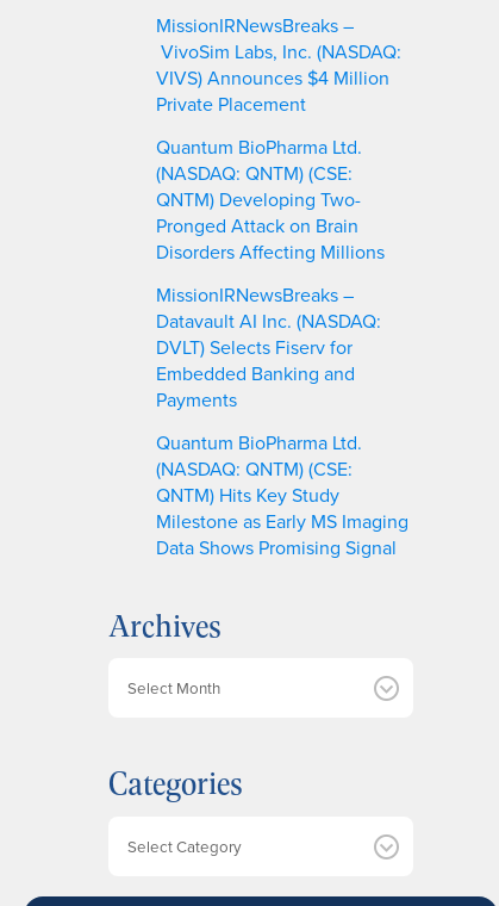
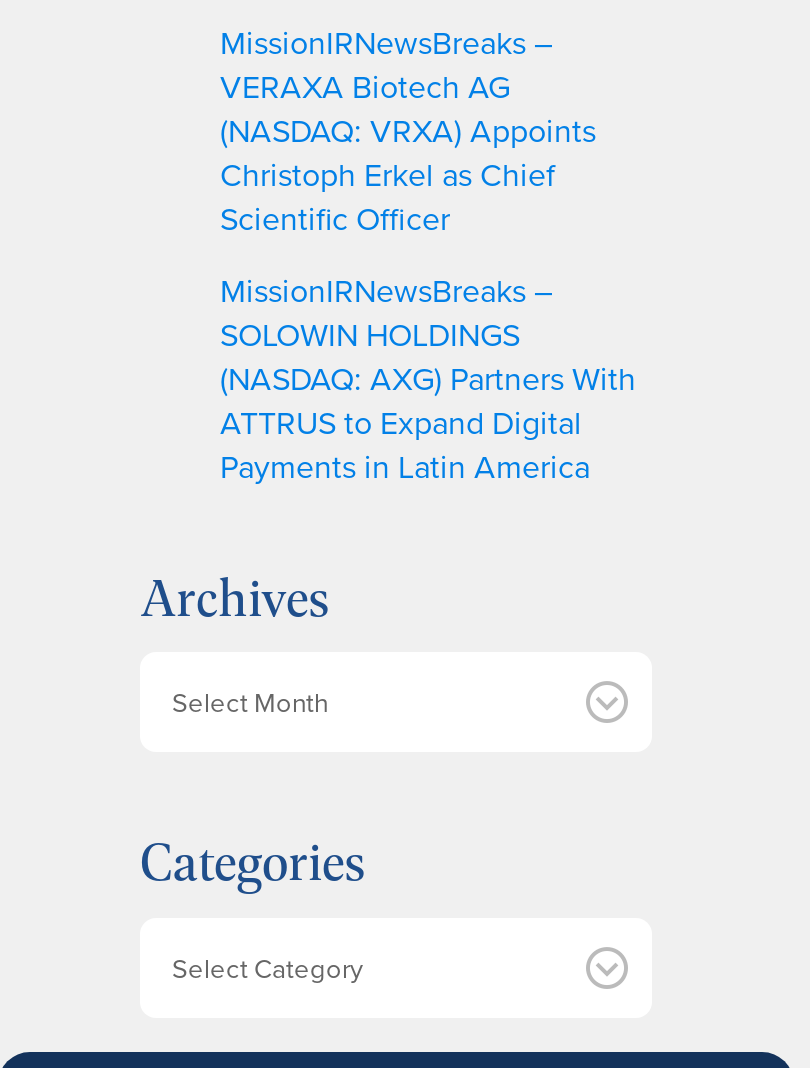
[156,38,401,264] VivoSim Labs, Inc. (NASDAQ: | VIVS) Announces $4 Million | Private Placement | Quantum BioPharma Ltd. | (NASDAQ: QNTM) (CSE: | QNTM) Developing Two- | Pronged Attack on Brain | Disorders Affecting Millions -> [220,63,596,239] VERAXA Biotech AG | (NASDAQ: VRXA) Appoints | Christoph Erkel as Chief | Scientific Officer
[156,307,408,560] Datavault AI Inc. (NASDAQ: | DVLT) Selects Fiserv for | Embedded Banking and | Payments | Quantum BioPharma Ltd. | (NASDAQ: QNTM) (CSE: | QNTM) Hits Key Study | Milestone as Early MS Imaging | Data Shows Promising Signal -> [220,311,636,487] SOLOWIN HOLDINGS | (NASDAQ: AXG) Partners With | ATTRUS to Expand Digital | Payments in Latin America

